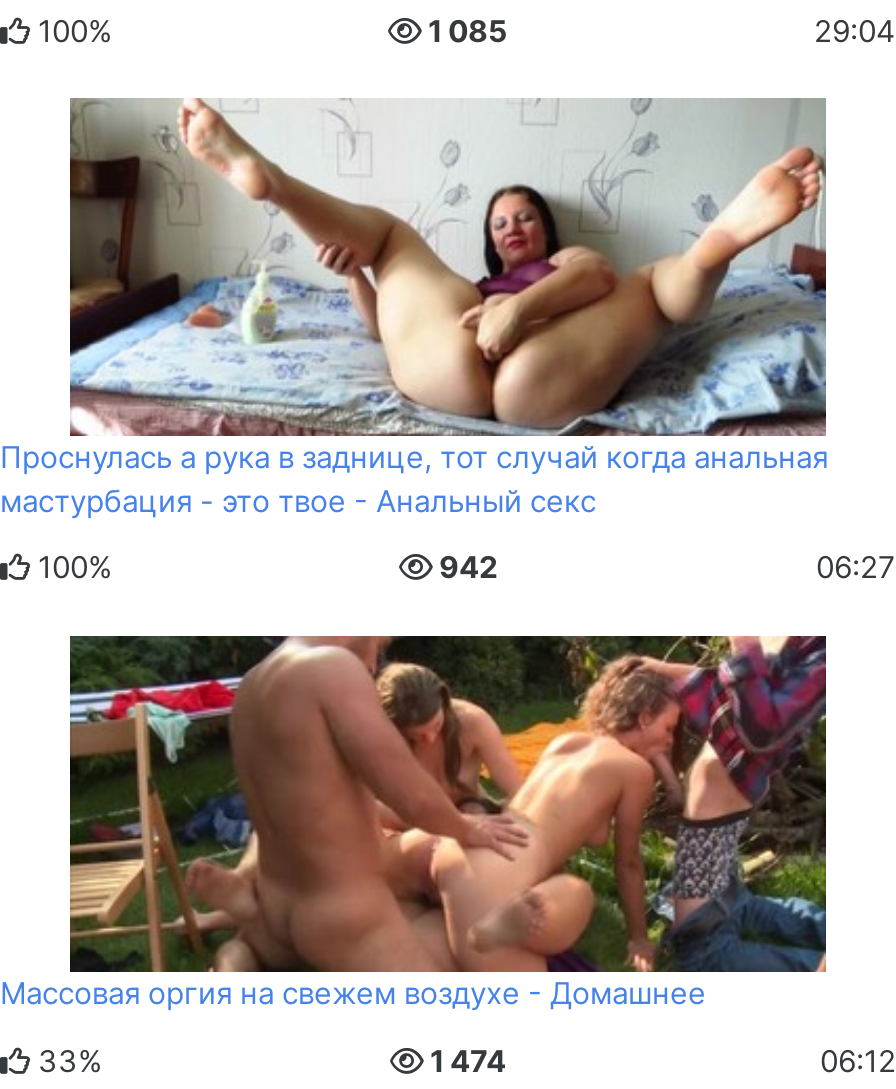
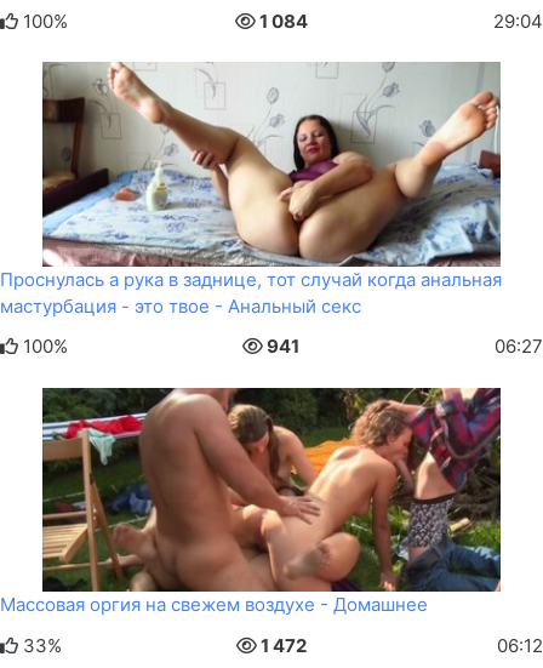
[422,11,508,49] 1 085 -> [256,9,308,32] 1 084
[433,548,497,586] 942 -> [264,335,300,358] 941
[424,1041,506,1079] 1 474 -> [257,633,307,656] 1 472

